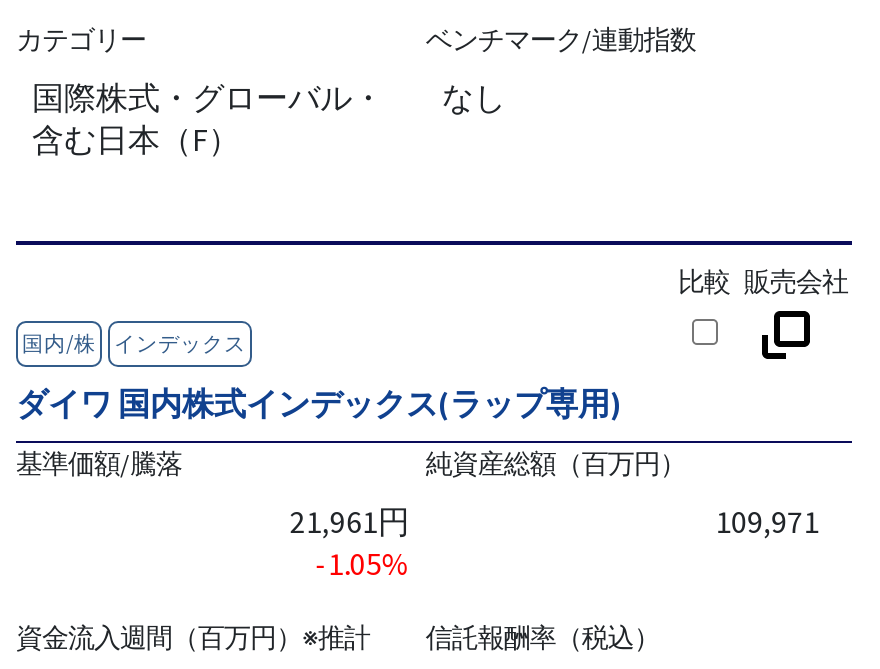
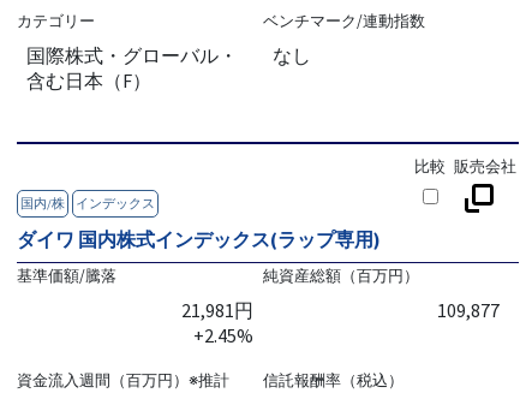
[290,501,410,541] 21,961円 -> [181,298,253,322] 21,981円
[715,501,819,541] 109,971 -> [437,298,499,322] 109,877
[316,543,410,583] -1.05% -> [193,323,253,347] +2.45%

